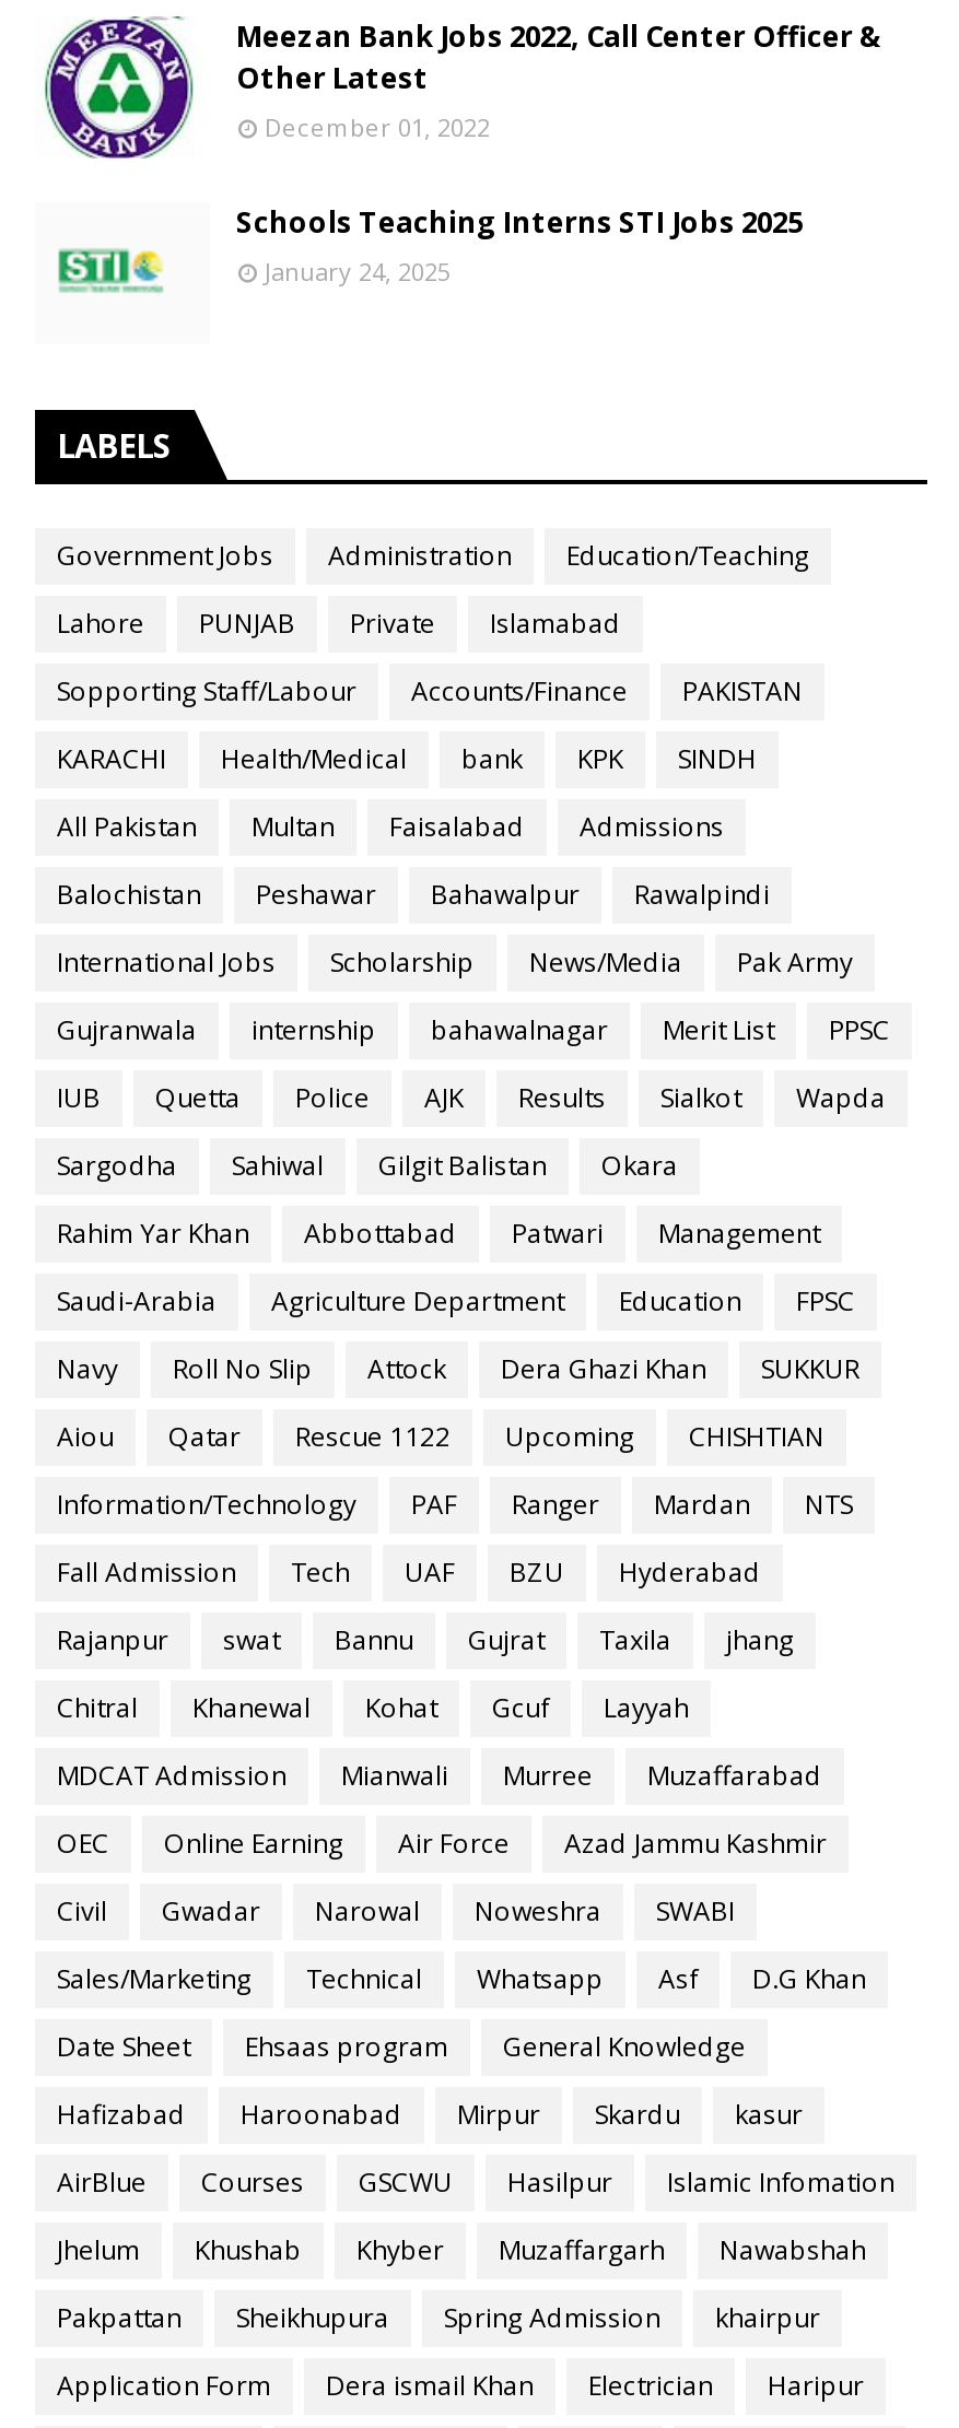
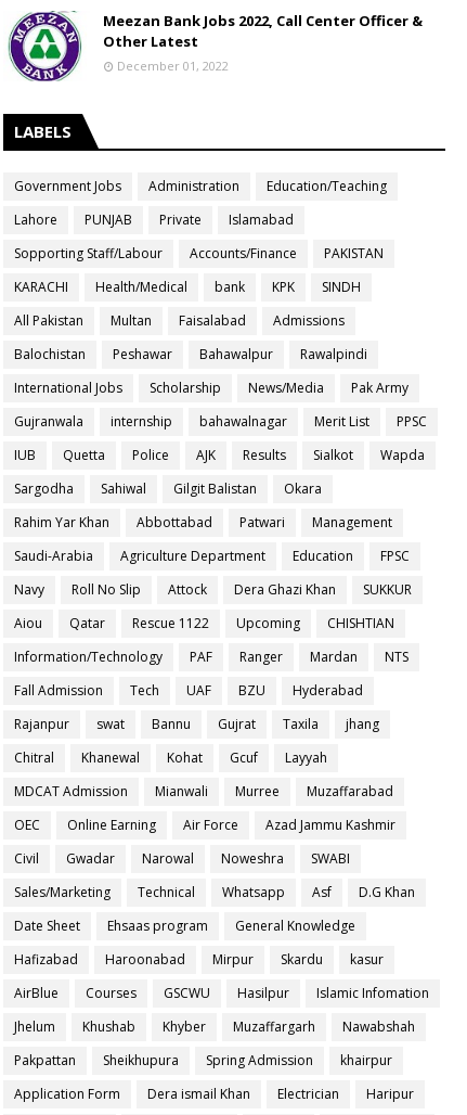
[46,202,803,298] [image] | Schools Teaching Interns STI Jobs 2025 | January 24, 2025 -> none

